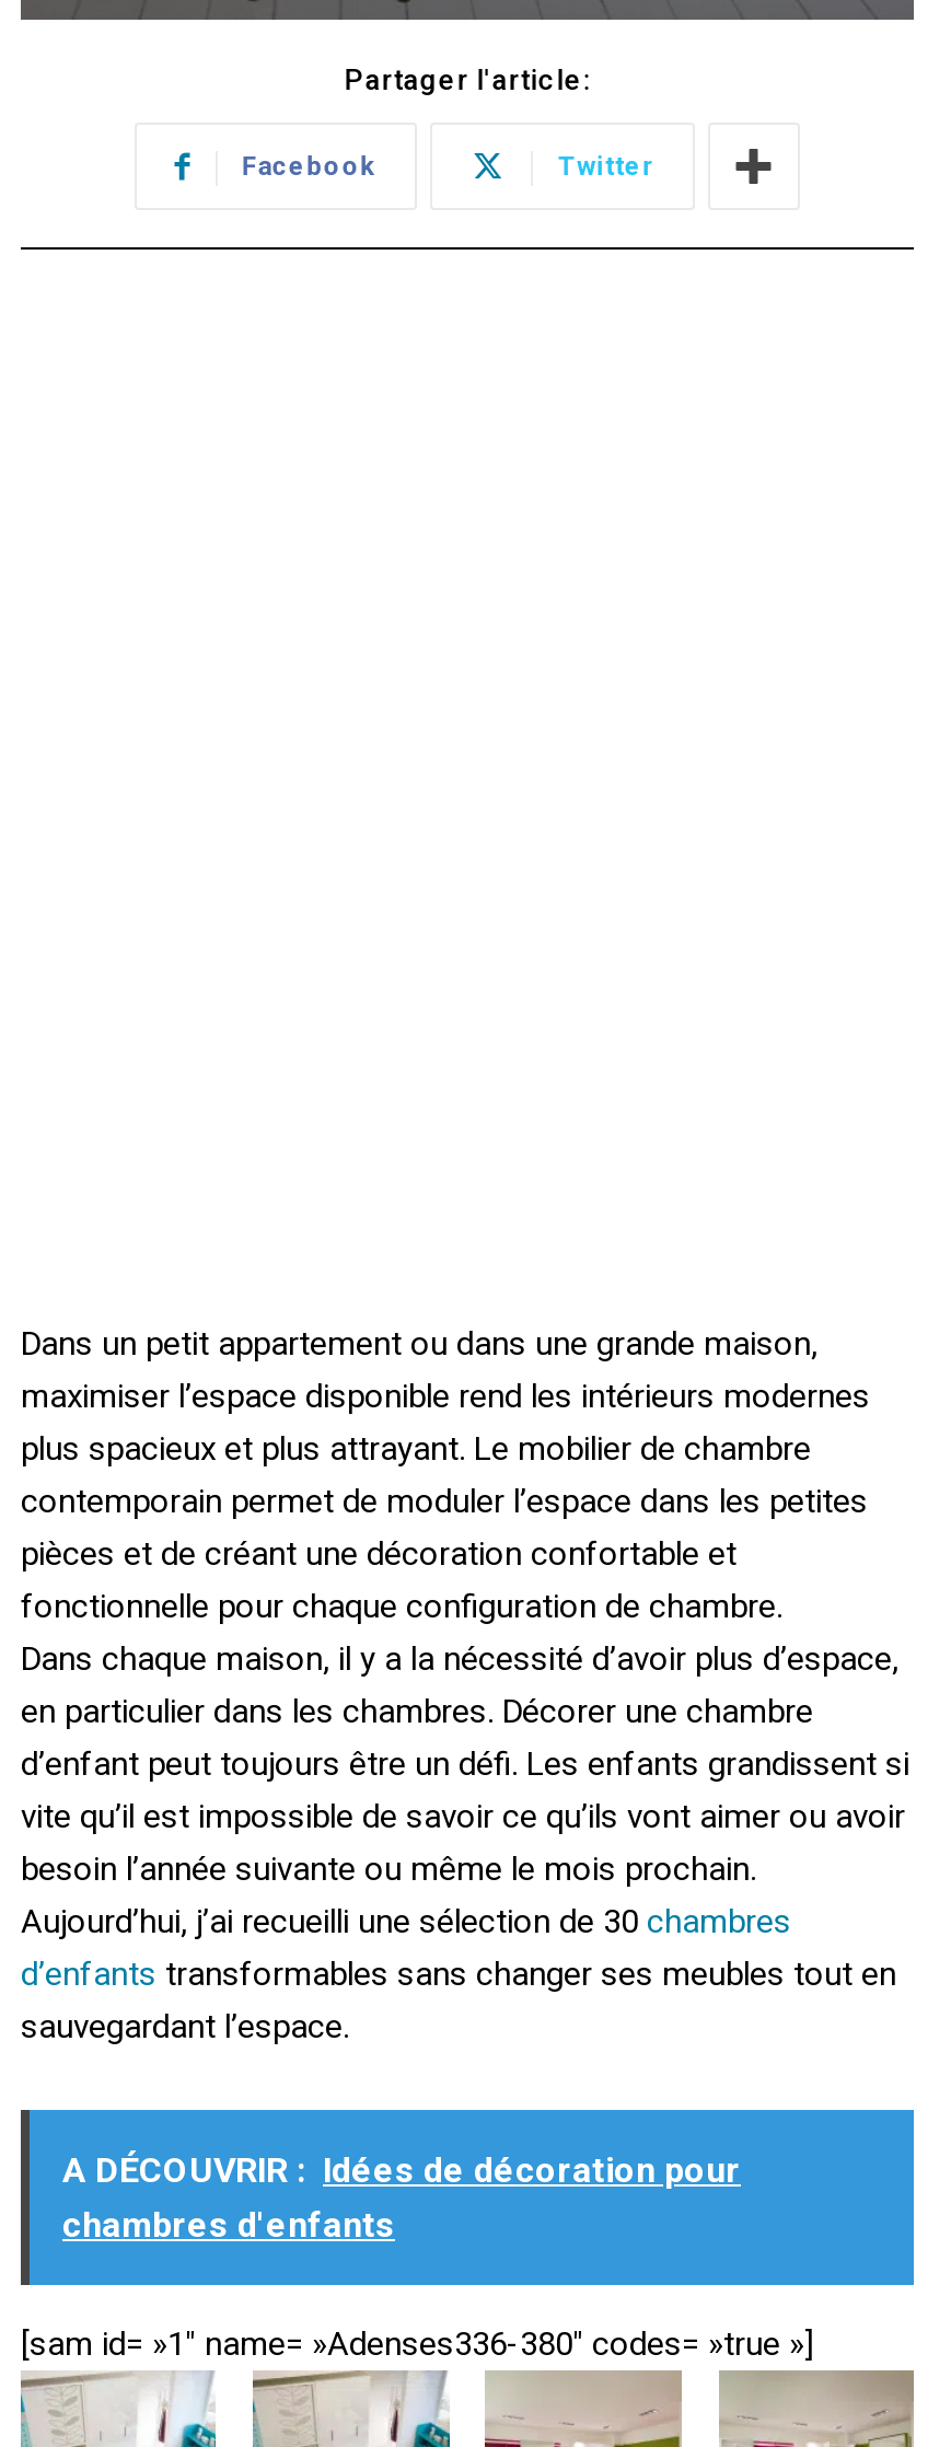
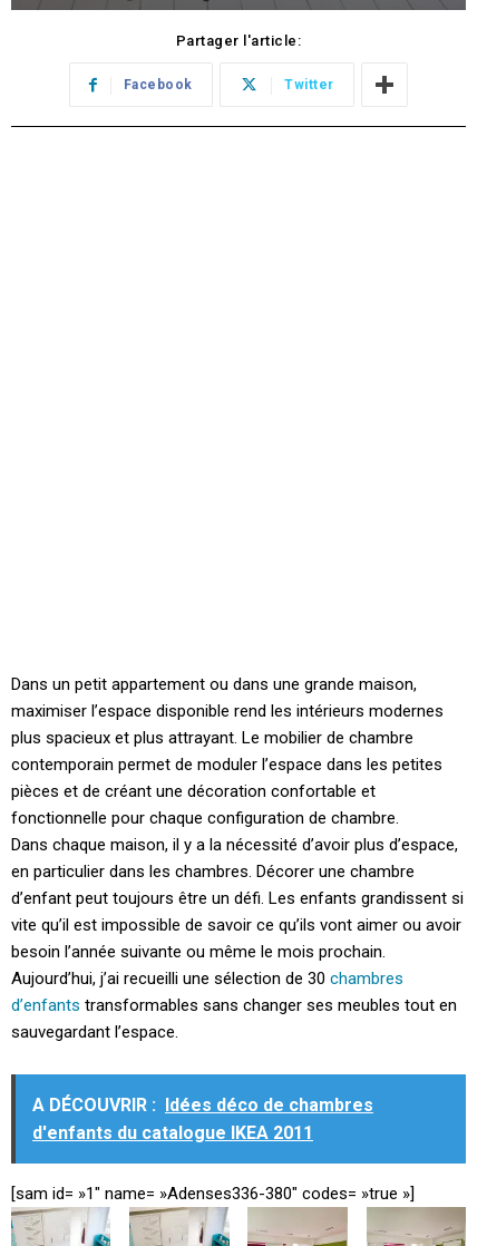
[62,2150,741,2246] A DÉCOUVRIR : Idées de décoration pour | chambres d'enfants -> [32,1095,373,1144] A DÉCOUVRIR : Idées déco de chambres | d'enfants du catalogue IKEA 2011

